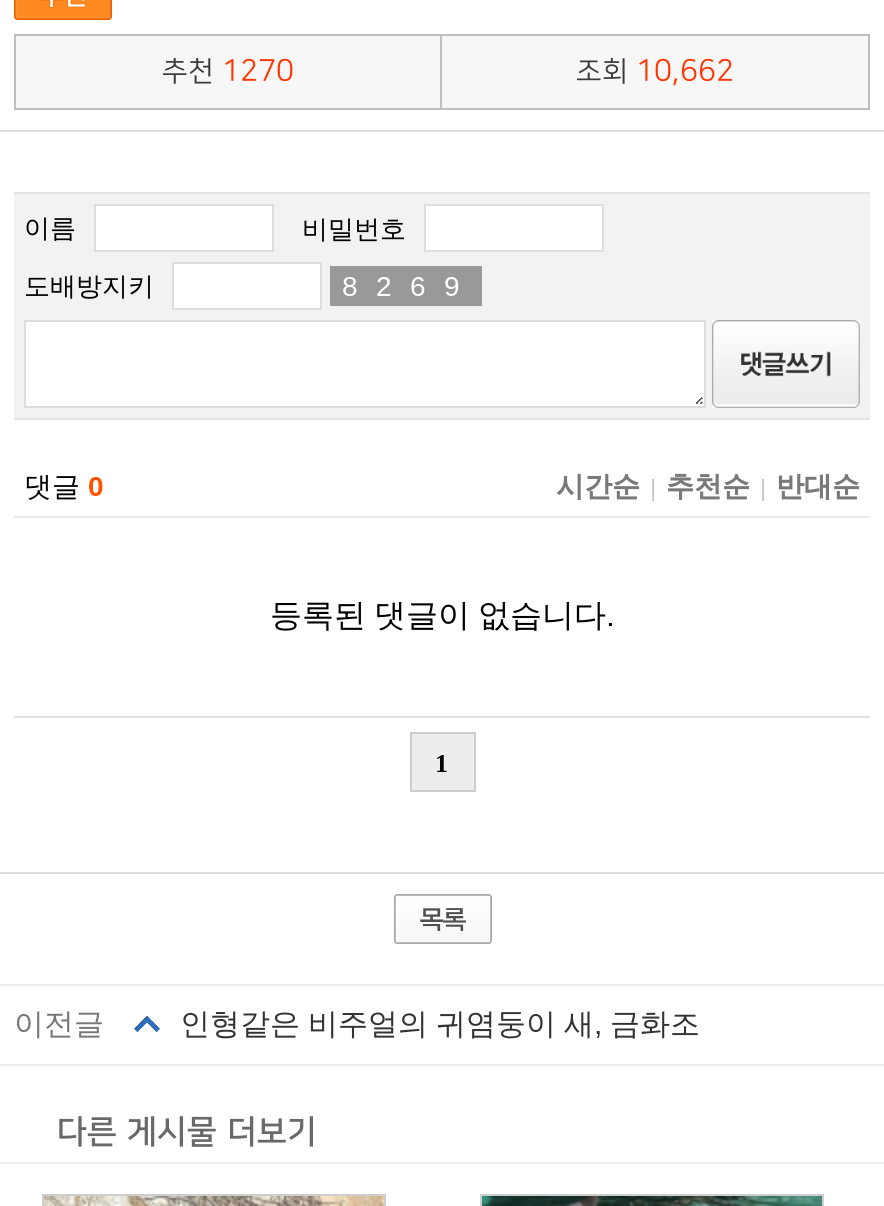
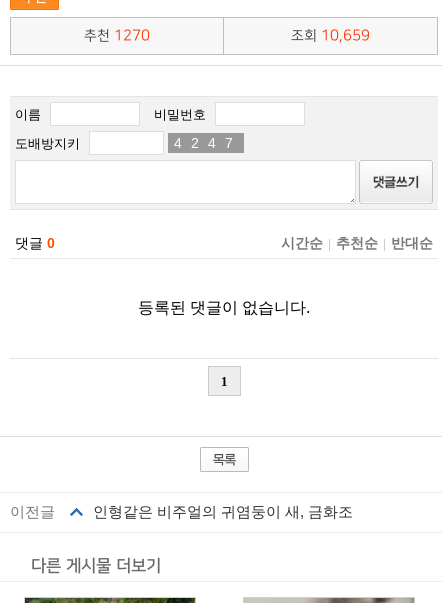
[576,56,734,88] 조회 10,662 -> [291,28,370,44] 조회 10,659

